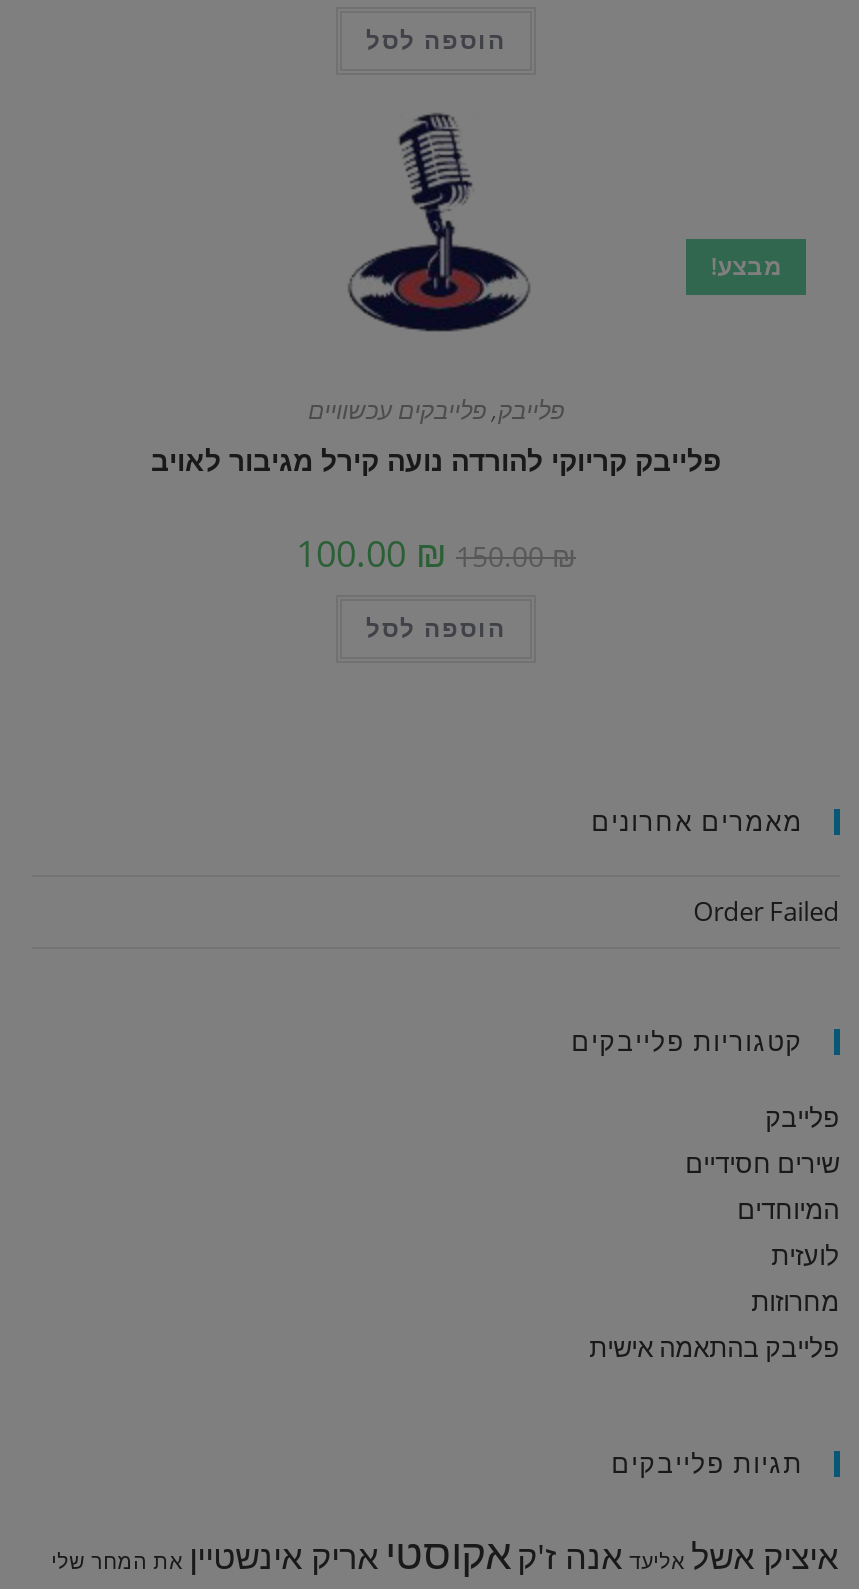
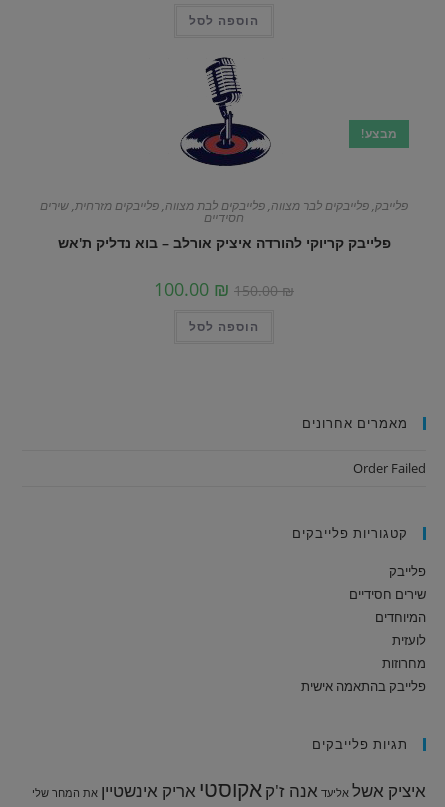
[151,394,721,480] פלייבק, פלייבקים עכשוויים | פלייבק קריוקי להורדה נועה קירל מגיבור לאויב -> [40,197,408,252] פלייבק, פלייבקים לבר מצווה, פלייבקים לבת מצווה, פלייבקים מזרחית, שירים | חסידיים | פלייבק קריוקי להורדה איציק אורלב – בוא נדליק ת'אש

